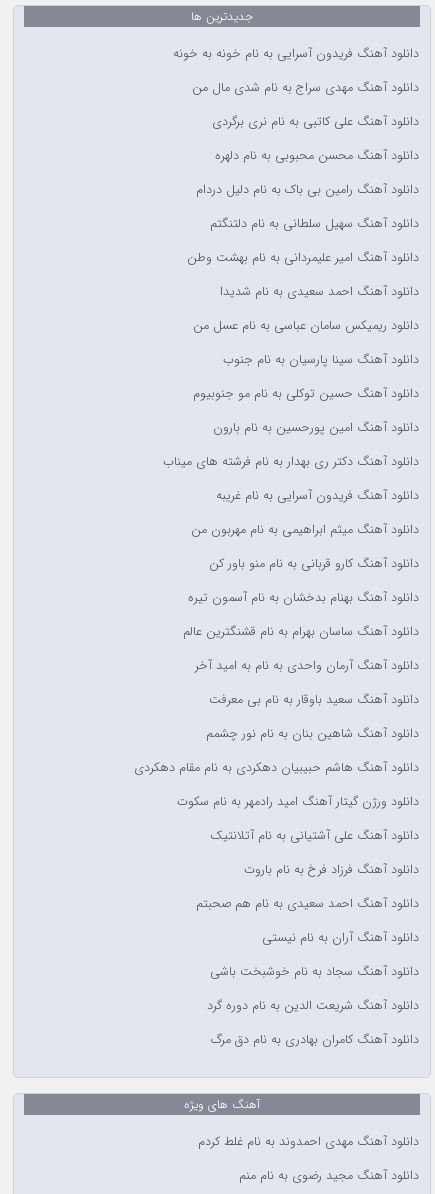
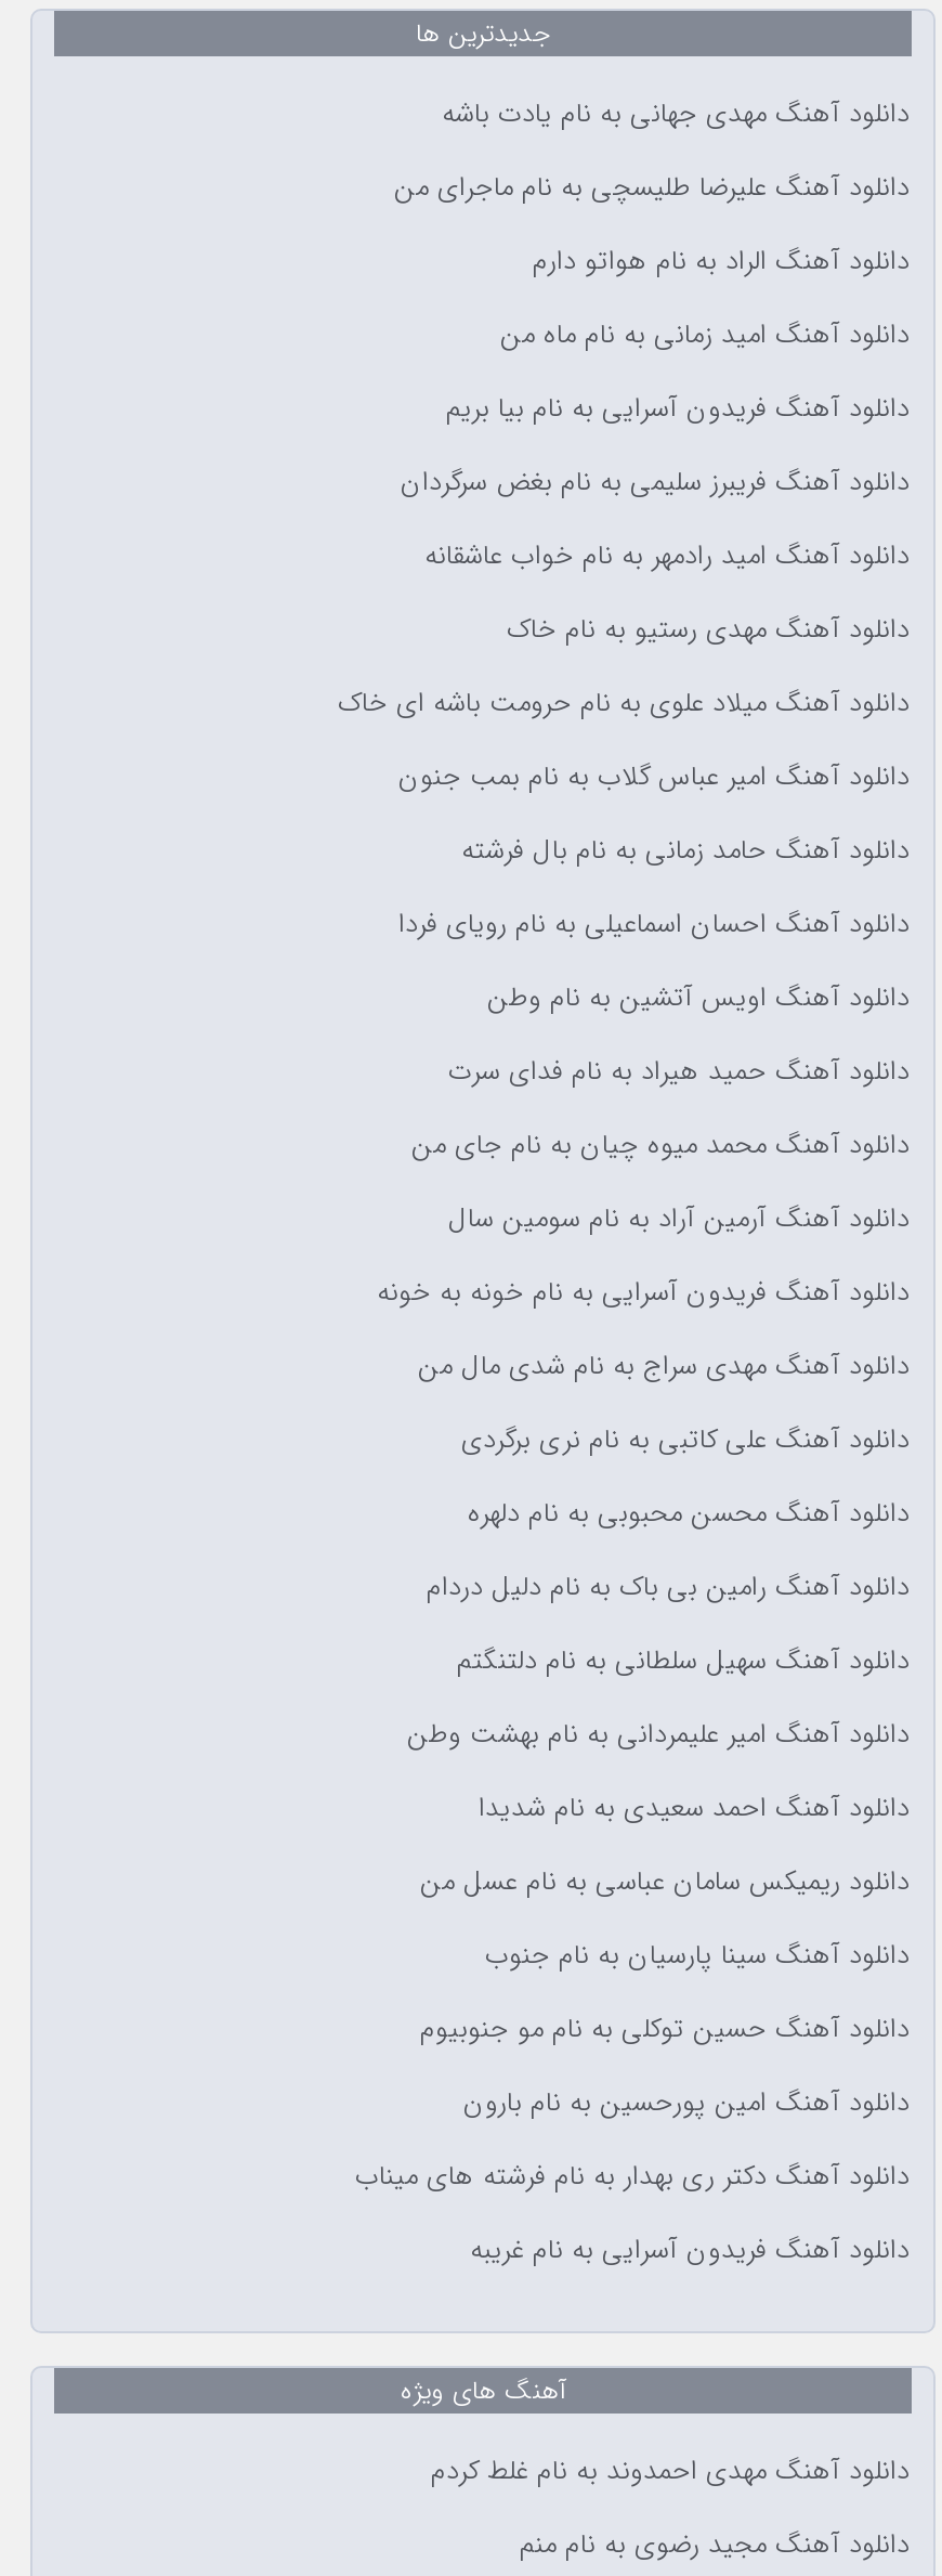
none -> [338,93,910,1241] دانلود آهنگ مهدی جهانی به نام یادت باشه | دانلود آهنگ علیرضا طلیسچی به نام ماجرای من | دانلود آهنگ الراد به نام هواتو دارم | دانلود آهنگ امید زمانی به نام ماه من | دانلود آهنگ فریدون آسرایی به نام بیا بریم | دانلود آهنگ فریبرز سلیمی به نام بغض سرگردان | دانلود آهنگ امید رادمهر به نام خواب عاشقانه | دانلود آهنگ مهدی رستیو به نام خاک | دانلود آهنگ میلاد علوی به نام حرومت باشه ای خاک | دانلود آهنگ امیر عباس گلاب به نام بمب جنون | دانلود آهنگ حامد زمانی به نام بال فرشته | دانلود آهنگ احسان اسماعیلی به نام رویای فردا | دانلود آهنگ اویس آتشین به نام وطن | دانلود آهنگ حمید هیراد به نام فدای سرت | دانلود آهنگ محمد میوه چیان به نام جای من | دانلود آهنگ آرمین آراد به نام سومین سال
moved [163,44,419,506] -> [355,1271,910,2272]: دانلود آهنگ فریدون آسرایی به نام خونه به خونه | دانلود آهنگ مهدی سراج به نام شدی مال من | دانلود آهنگ علی کاتبی به نام نری برگردی | ... | دانلود آهنگ دکتر ری بهدار به نام فرشته های میناب | دانلود آهنگ فریدون آسرایی به نام غریبه
[134,520,419,1050] دانلود آهنگ میثم ابراهیمی به نام مهربون من | دانلود آهنگ کارو قربانی به نام منو باور کن | دانلود آهنگ بهنام بدخشان به نام آسمون تیره | دانلود آهنگ ساسان بهرام به نام قشنگترین عالم | دانلود آهنگ آرمان واحدی به نام به امید آخر | دانلود آهنگ سعید باوقار به نام بی معرفت | دانلود آهنگ شاهین بنان به نام نور چشمم | دانلود آهنگ هاشم حبیبیان دهکردی به نام مقام دهکردی | دانلود ورژن گیتار آهنگ امید رادمهر به نام سکوت | دانلود آهنگ علی آشتیانی به نام آتلانتیک | دانلود آهنگ فرزاد فرخ به نام باروت | دانلود آهنگ احمد سعیدی به نام هم صحبتم | دانلود آهنگ آران به نام نیستی | دانلود آهنگ سجاد به نام خوشبخت باشی | دانلود آهنگ شریعت الدین به نام دوره گرد | دانلود آهنگ کامران بهادری به نام دق مرگ -> none

